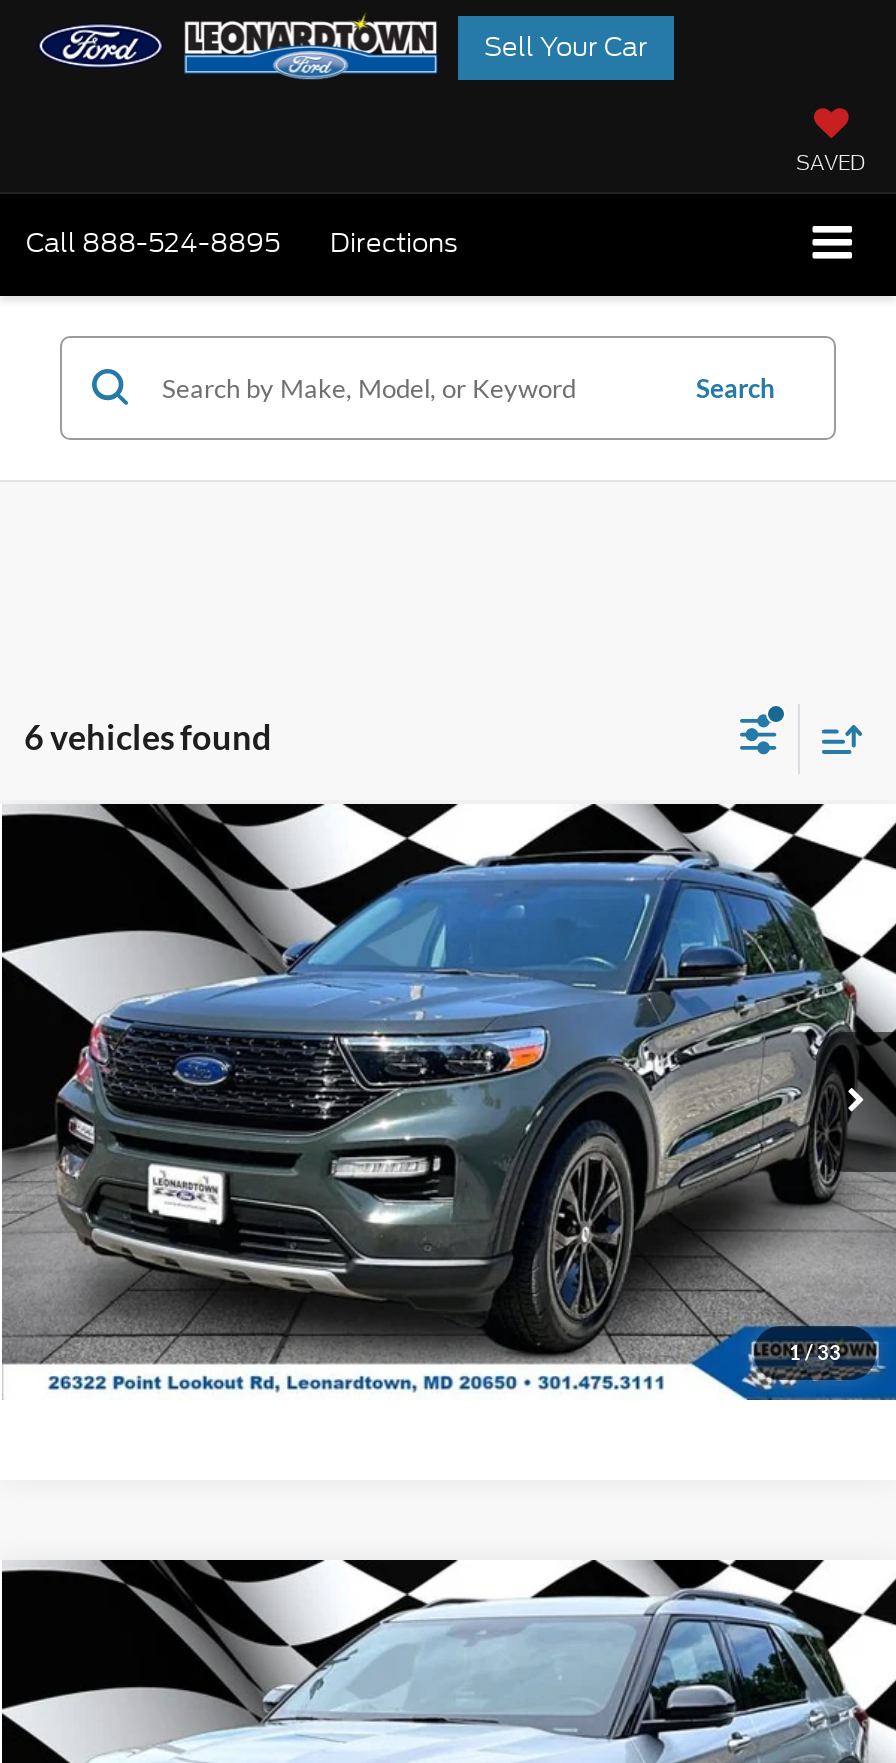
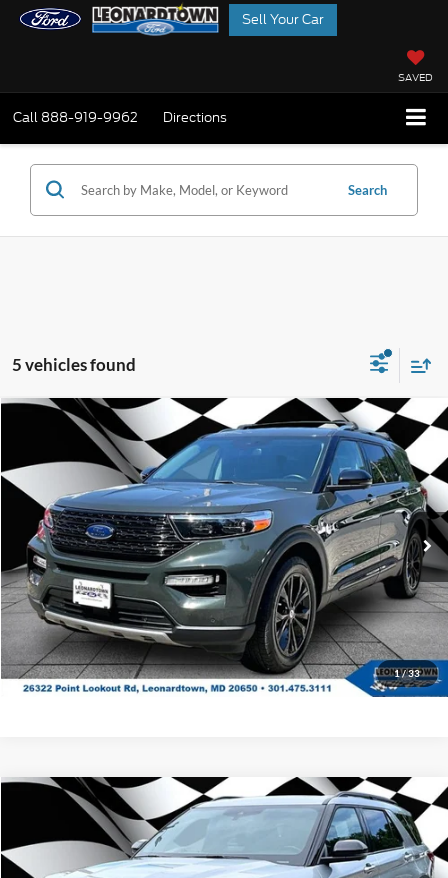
[26,224,458,262] Call 888-524-8895 Directions -> [13,108,227,127] Call 888-919-9962 Directions
[24,716,272,758] 6 vehicles found -> [12,354,136,375] 5 vehicles found

